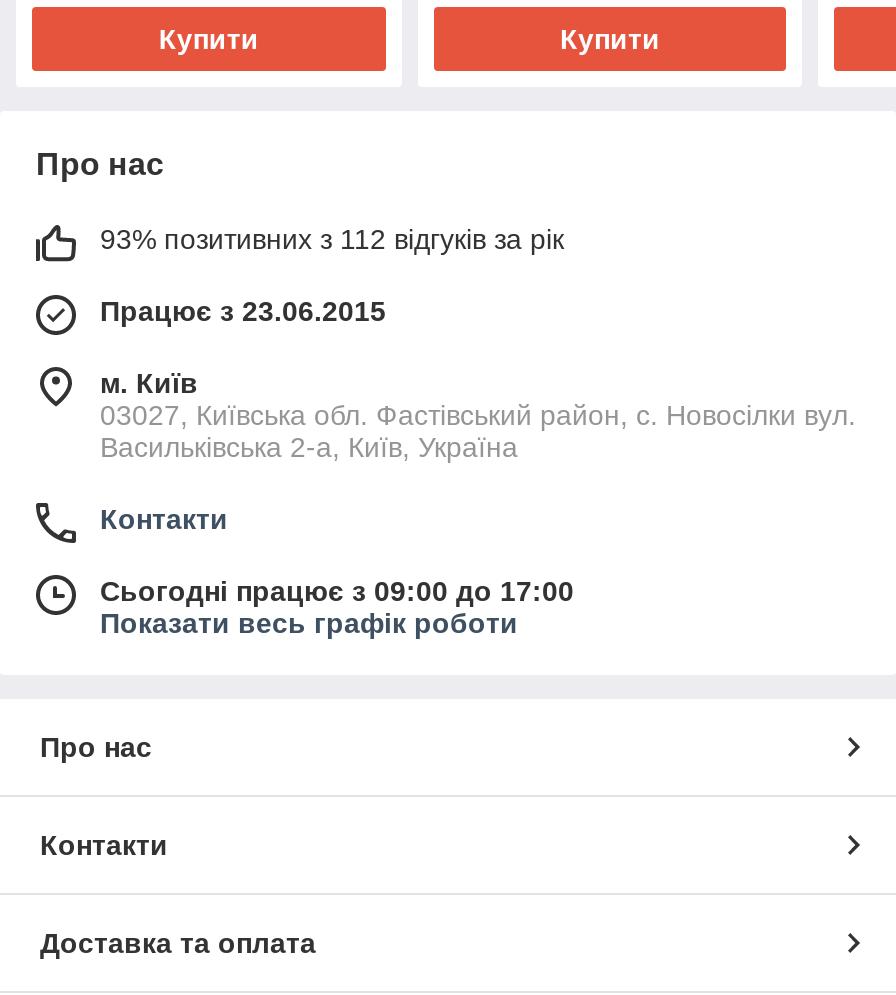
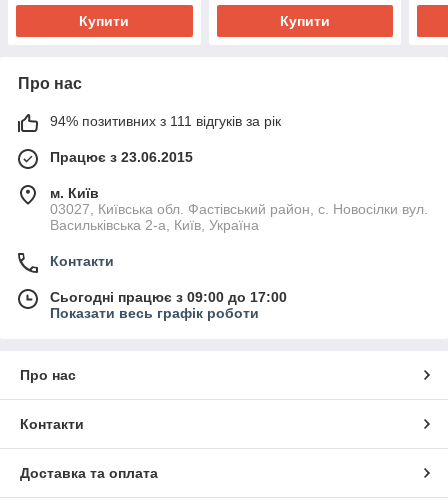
[100,223,564,255] 93% позитивних з 112 відгуків за рік -> [50,113,281,129] 94% позитивних з 111 відгуків за рік

